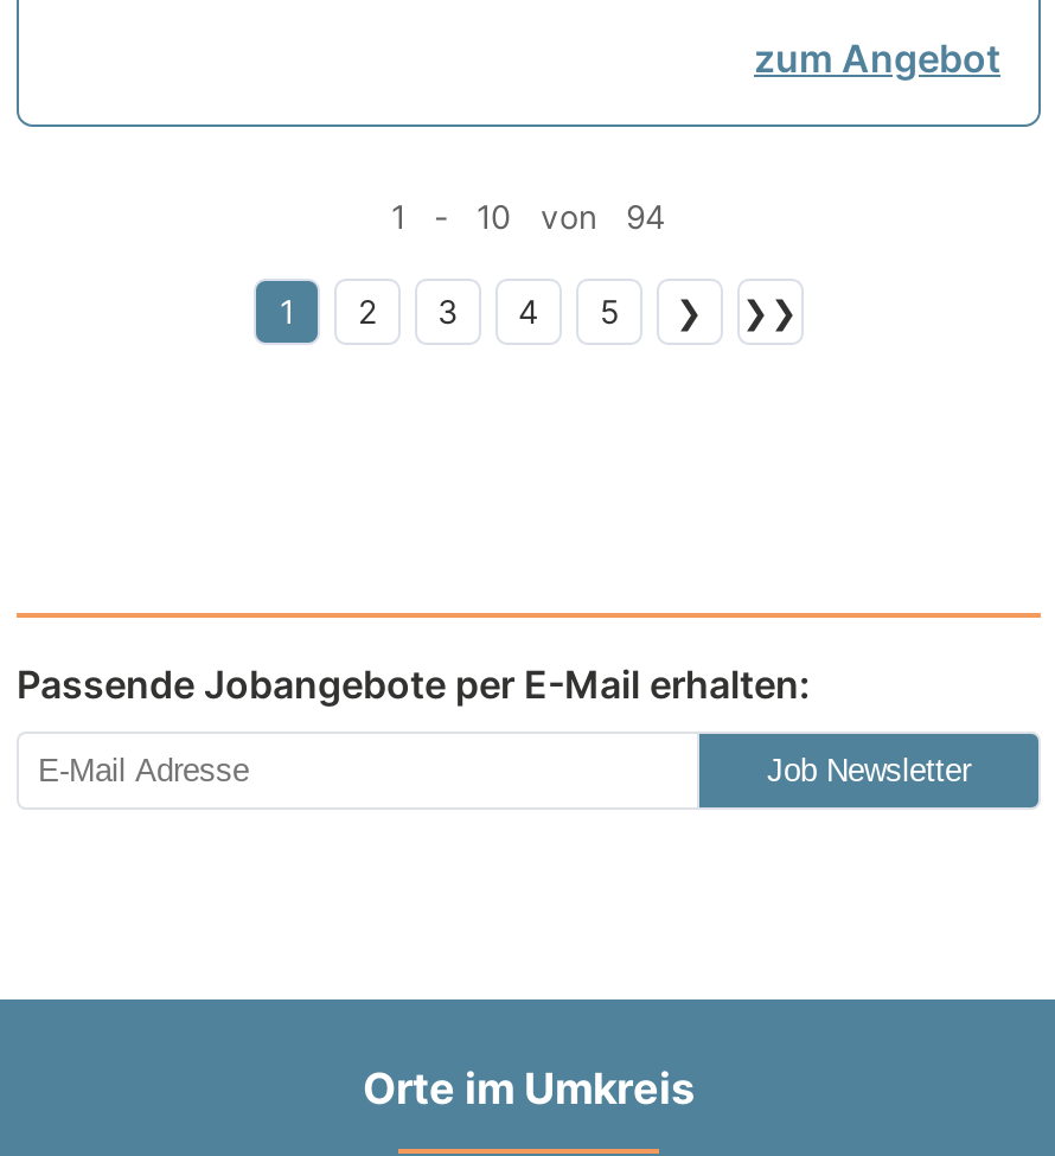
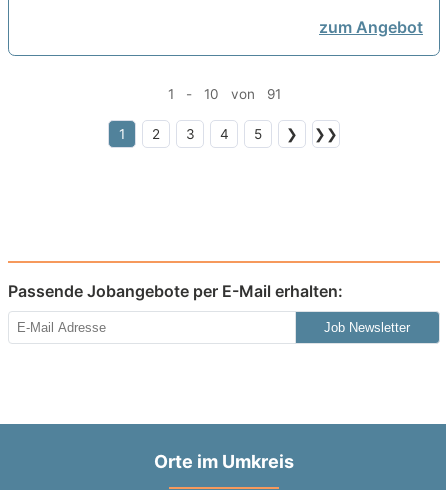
[391,199,666,237] 1 - 10 von 94 -> [167,86,280,102] 1 - 10 von 91

